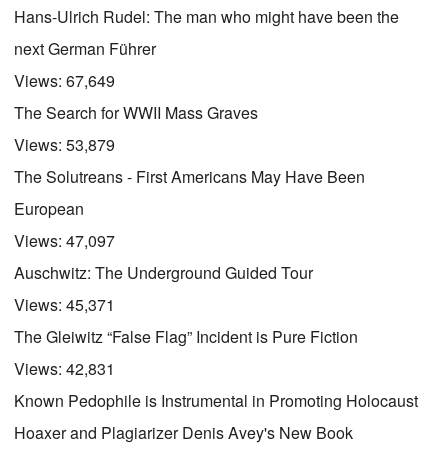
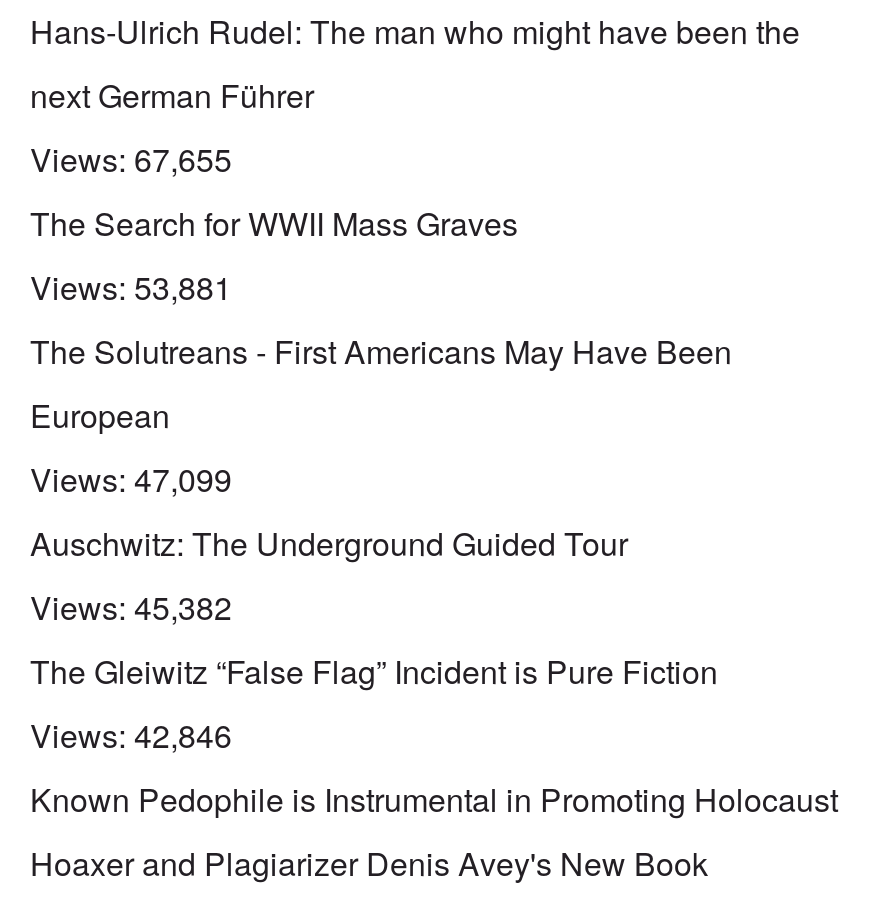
[14,69,115,92] Views: 67,649 -> [30,137,232,183] Views: 67,655
[14,133,115,156] Views: 53,879 -> [30,265,232,311] Views: 53,881
[14,229,115,252] Views: 47,097 -> [30,457,232,503] Views: 47,099
[14,293,115,316] Views: 45,371 -> [30,585,232,631] Views: 45,382
[14,357,115,380] Views: 42,831 -> [30,713,232,759] Views: 42,846

